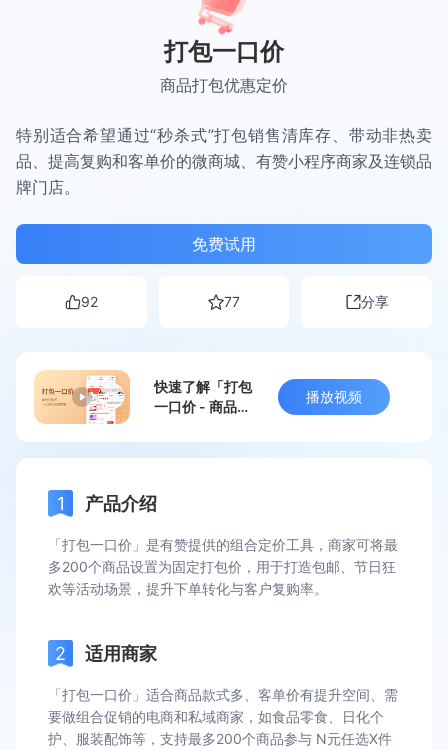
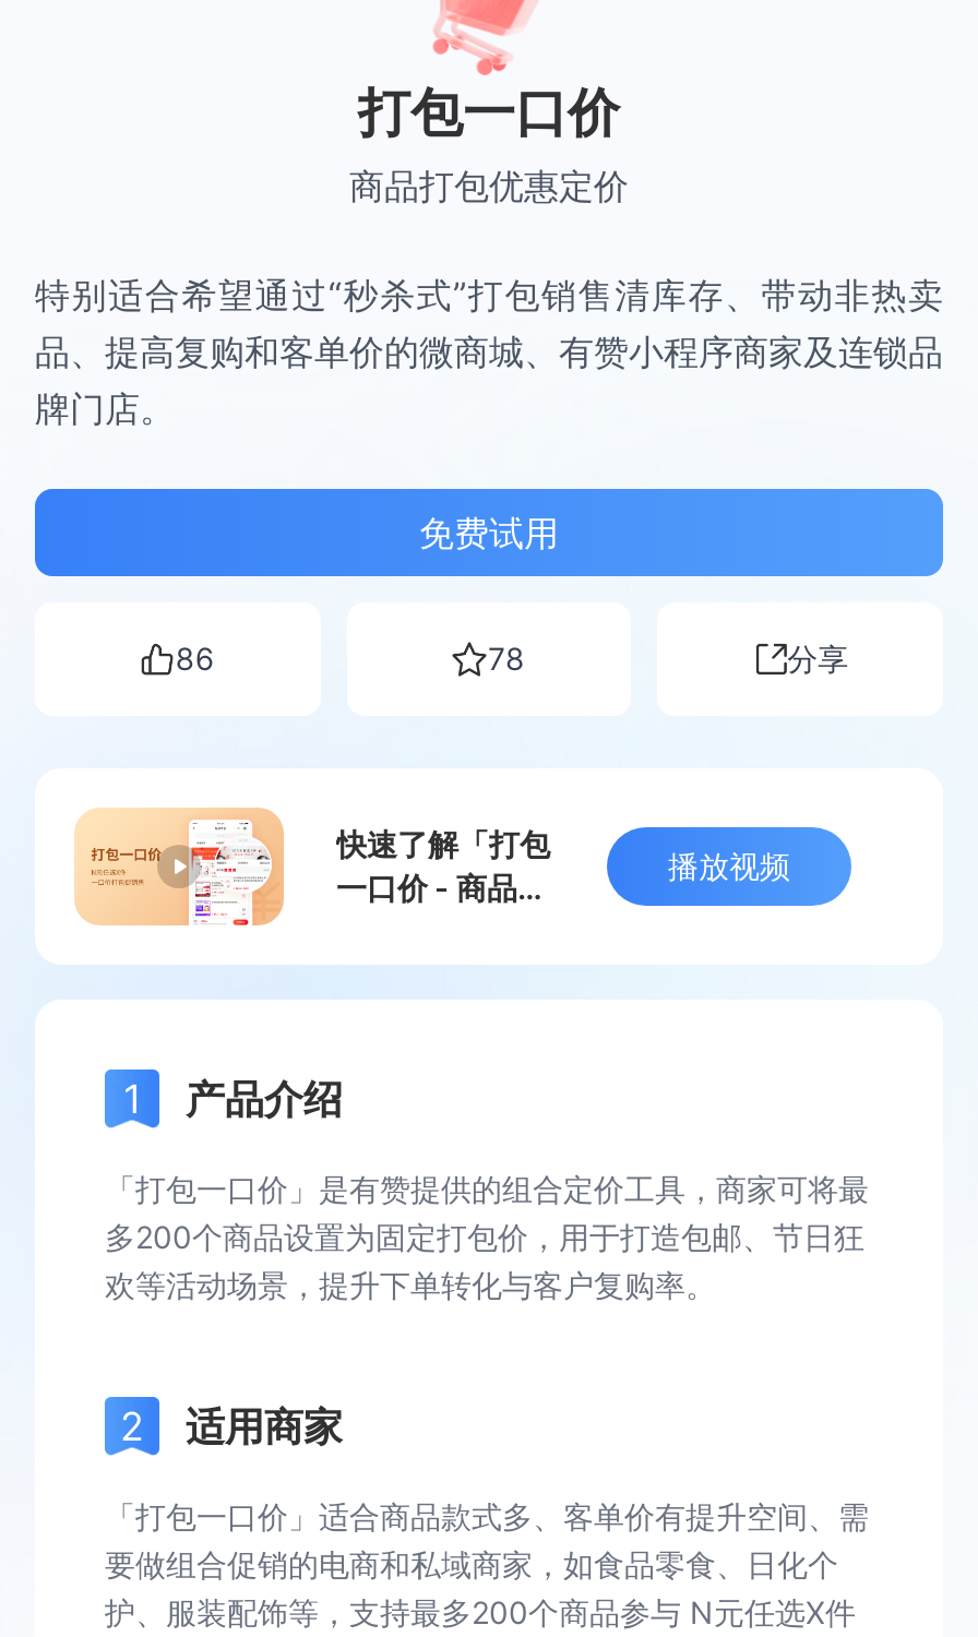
[81,293,98,310] 92 -> [175,640,215,677] 86
[224,293,240,310] 77 -> [488,640,525,677] 78

